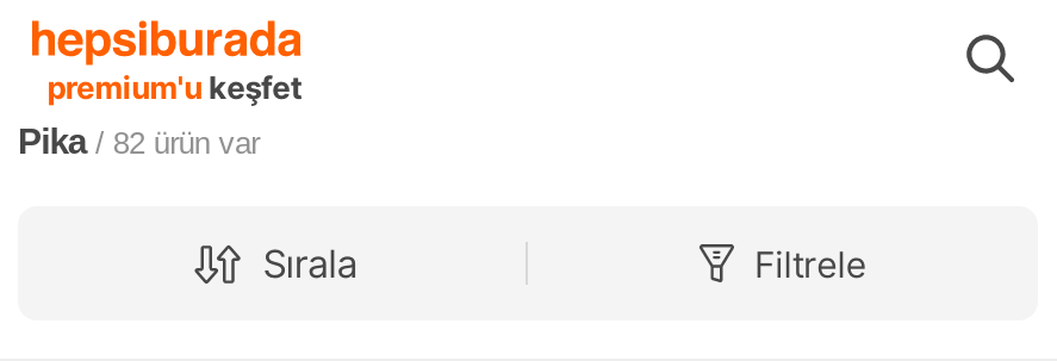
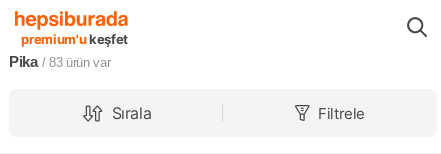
[18,120,259,161] Pika / 82 ürün var -> [9,53,110,70] Pika / 83 ürün var

